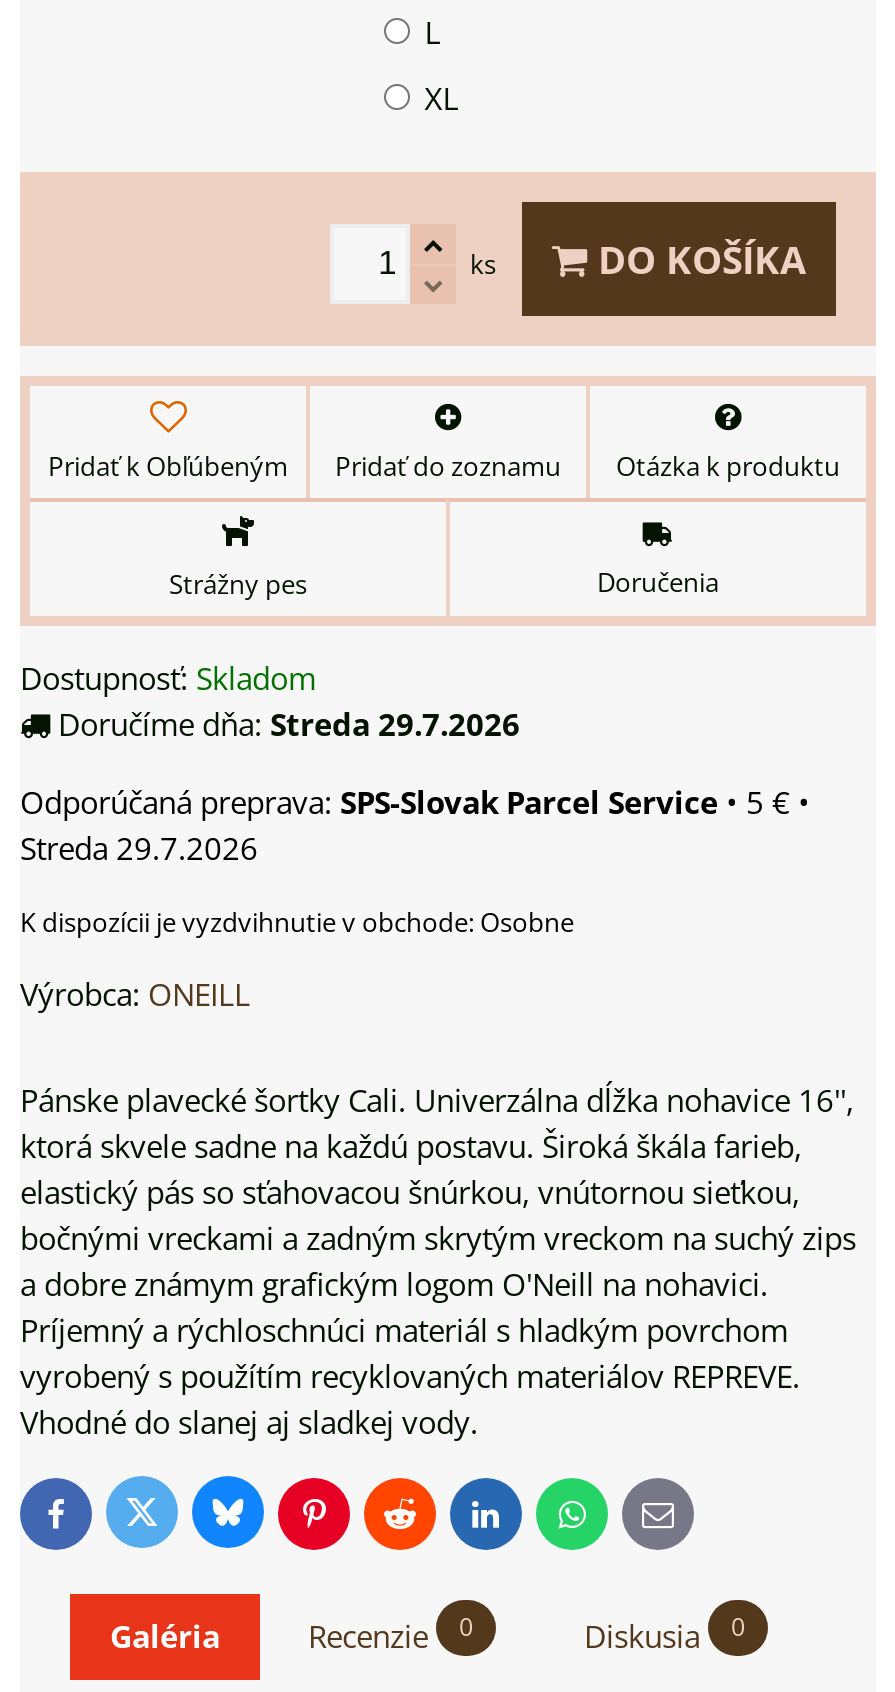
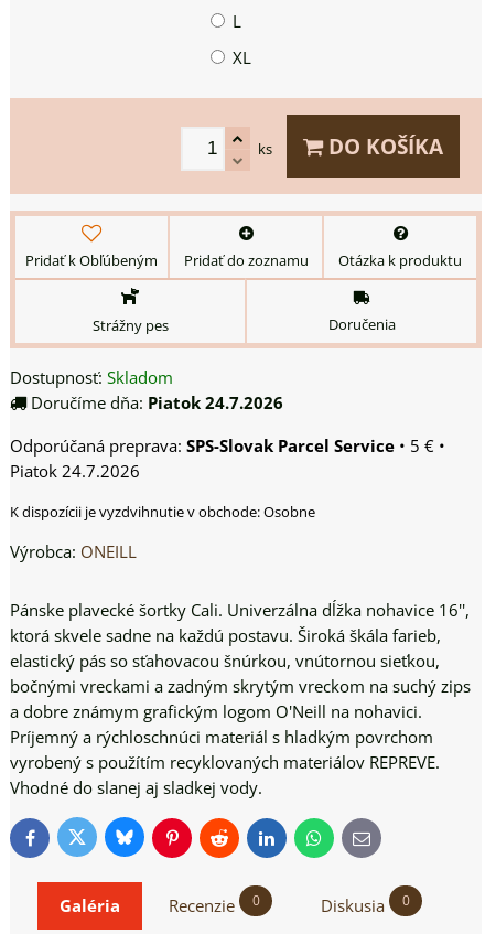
[50,704,520,746] Doručíme dňa: Streda 29.7.2026 -> [26,391,283,415] Doručíme dňa: Piatok 24.7.2026
[20,828,258,870] Streda 29.7.2026 -> [10,460,140,483] Piatok 24.7.2026

